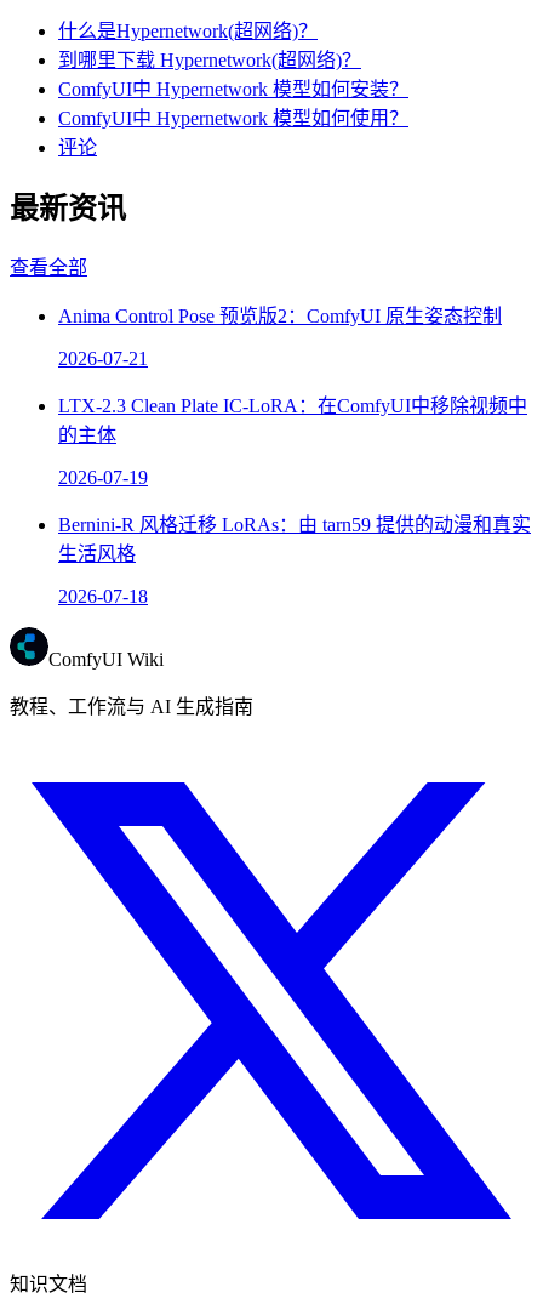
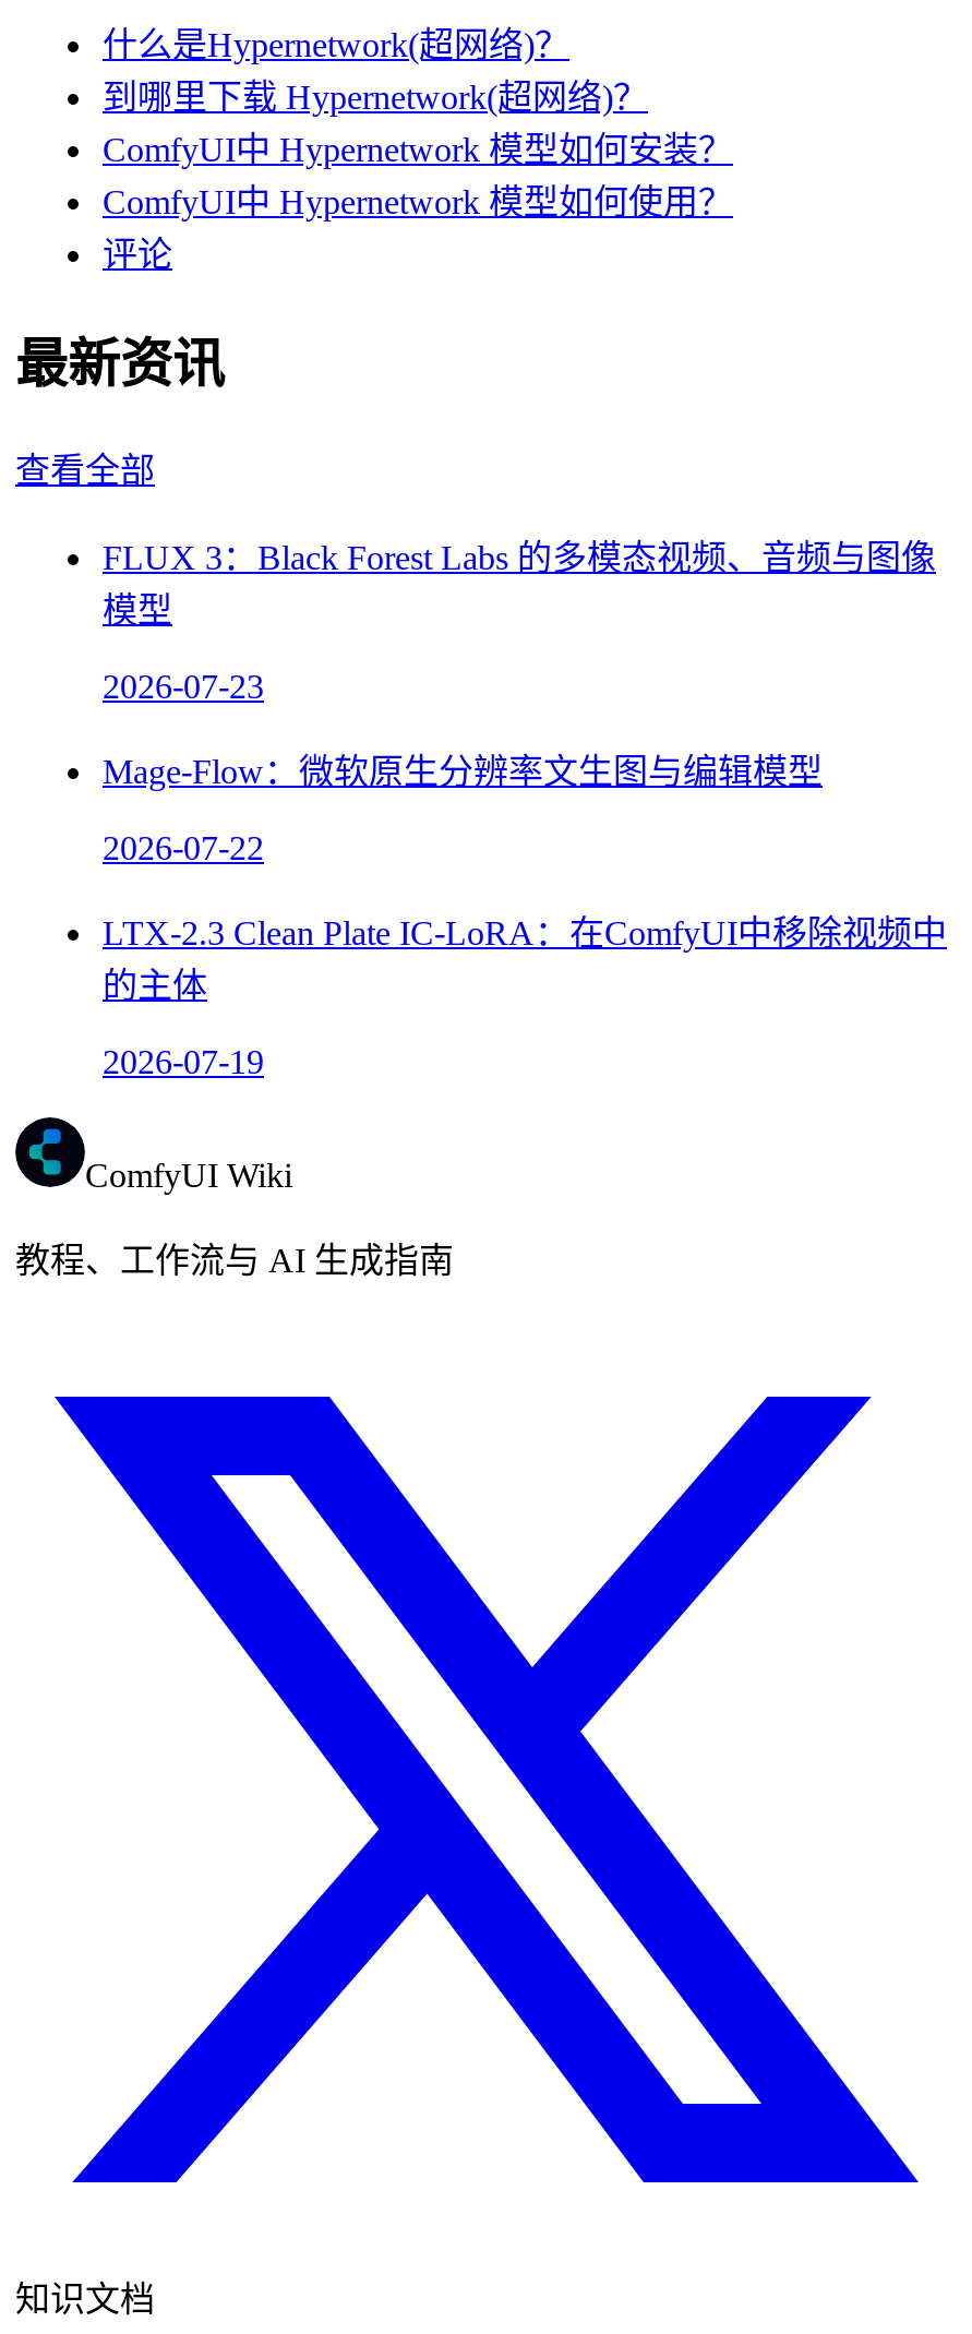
[58,305,502,368] Anima Control Pose 预览版2：ComfyUI 原生姿态控制 | 2026-07-21 -> [103,538,936,865] FLUX 3：Black Forest Labs 的多模态视频、音频与图像 | 模型 | 2026-07-23 | Mage-Flow：微软原生分辨率文生图与编辑模型 | 2026-07-22
moved [58,395,527,487] -> [103,913,947,1079]: LTX-2.3 Clean Plate IC-LoRA：在ComfyUI中移除视频中 | 的主体 | 2026-07-19
[58,514,531,606] Bernini-R 风格迁移 LoRAs：由 tarn59 提供的动漫和真实 | 生活风格 | 2026-07-18 -> none

